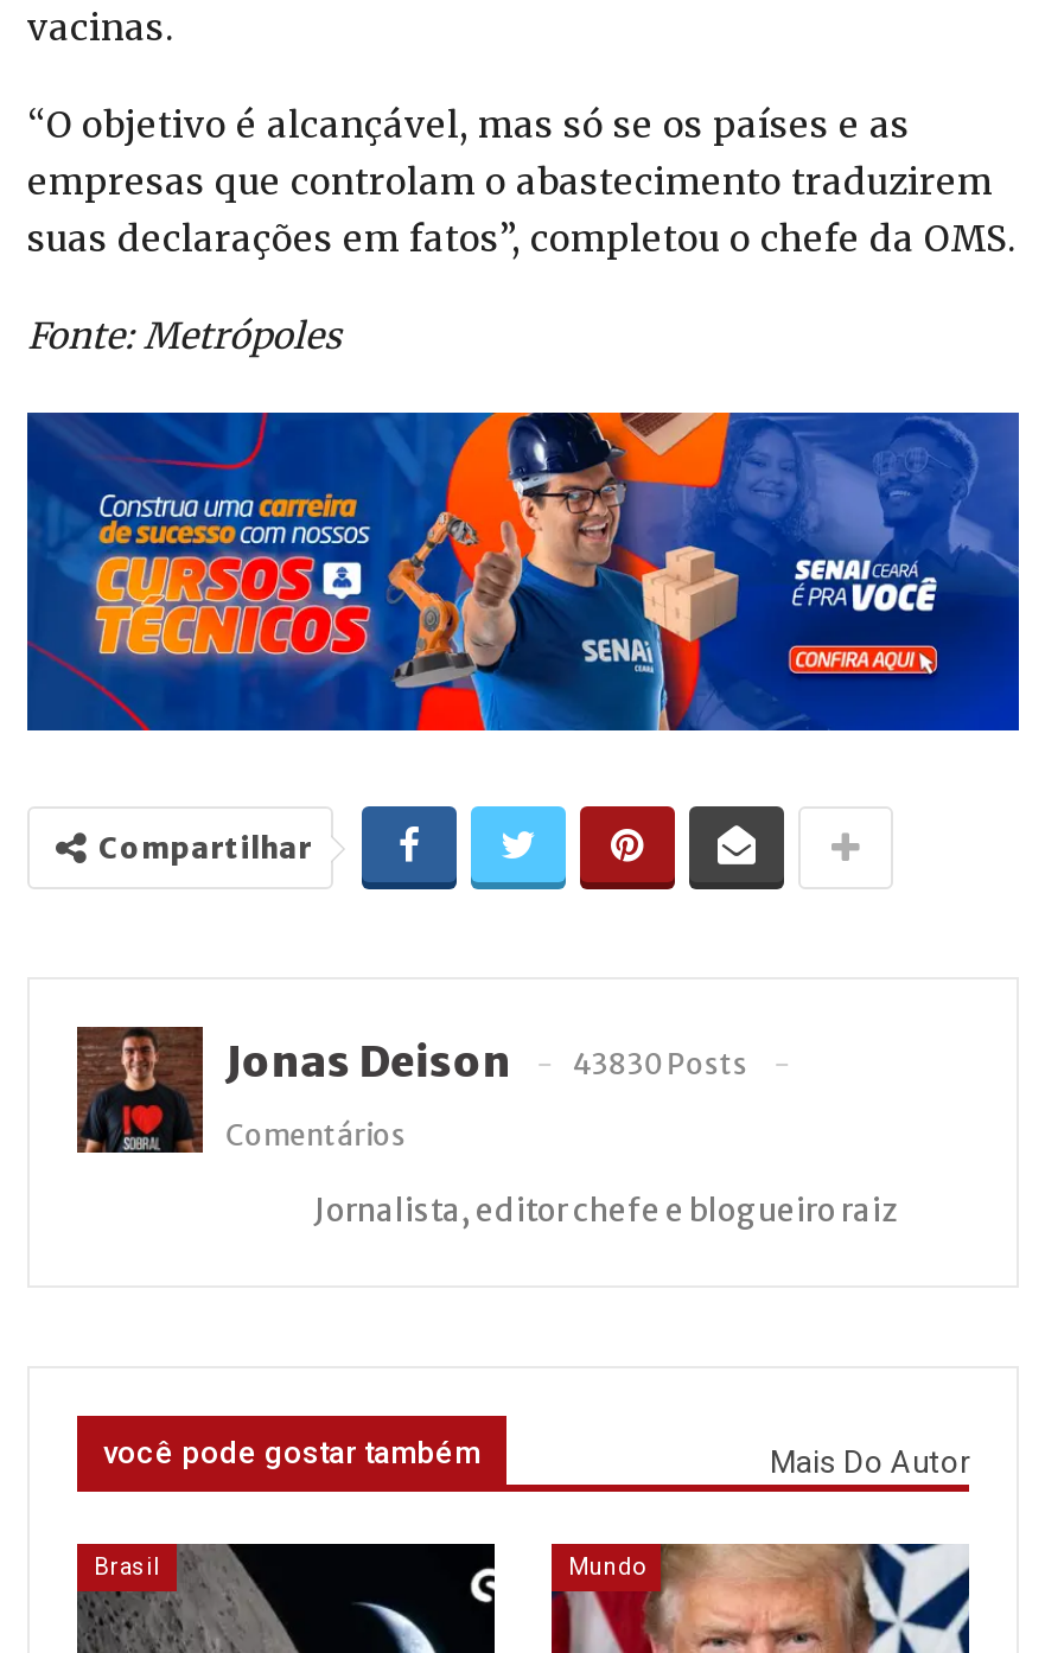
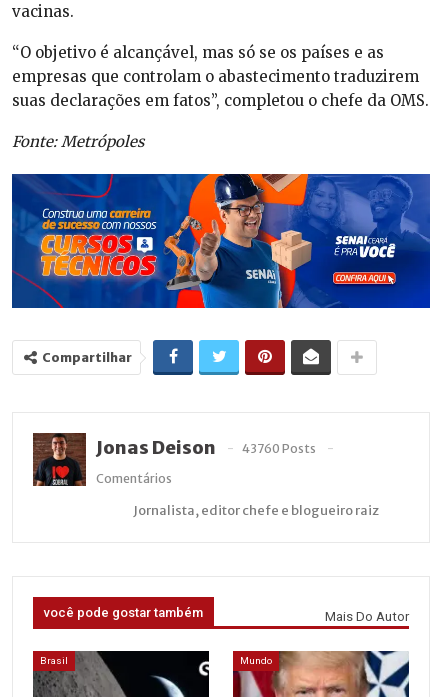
[226,1034,748,1089] Jonas Deison 43830 Posts -> [96,436,316,459] Jonas Deison 43760 Posts

